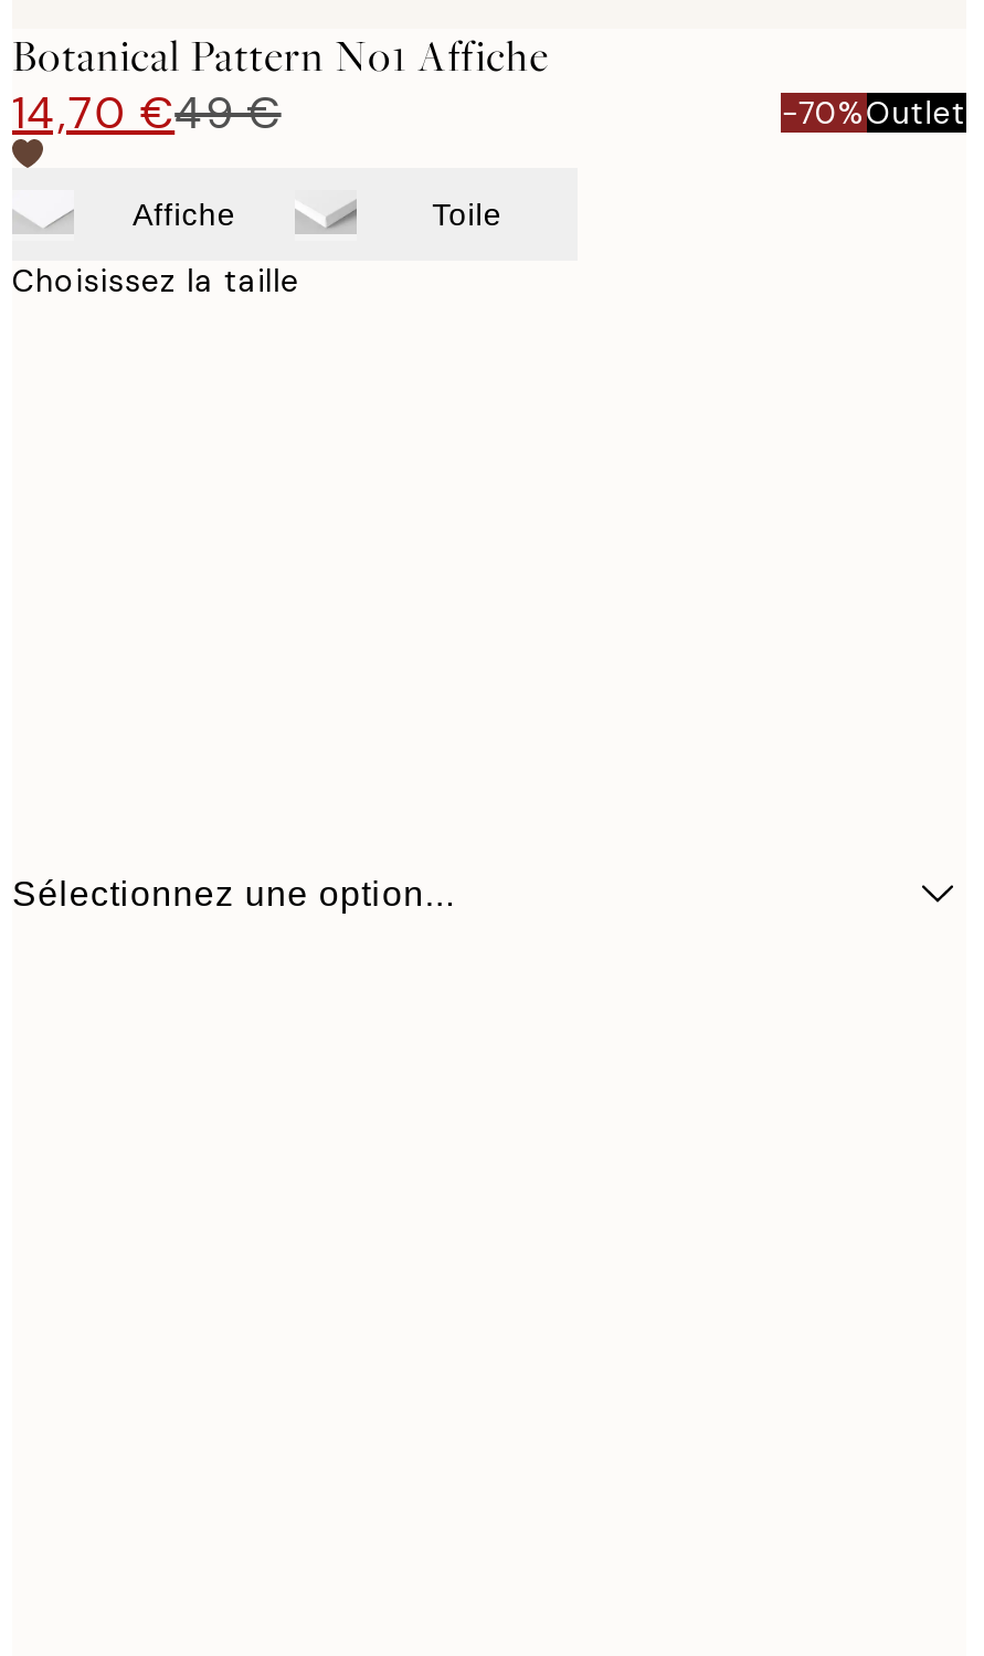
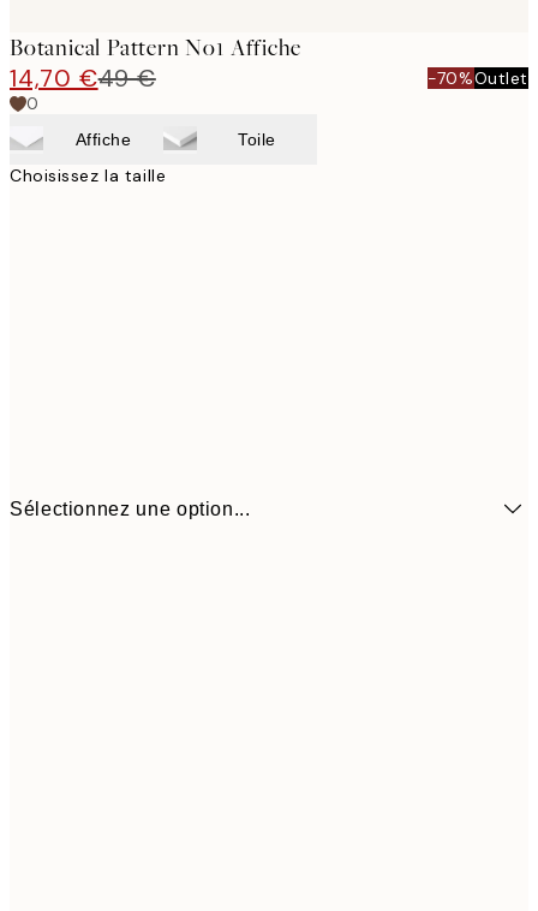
none -> [26,94,39,114] 0

